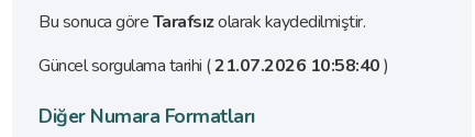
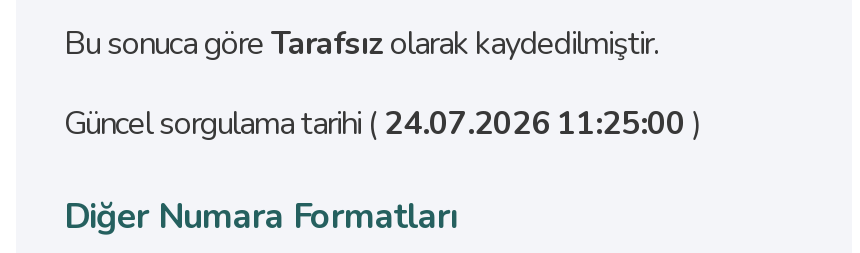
[38,54,389,78] Güncel sorgulama tarihi (21.07.2026 10:58:40) -> [64,102,701,146] Güncel sorgulama tarihi (24.07.2026 11:25:00)

